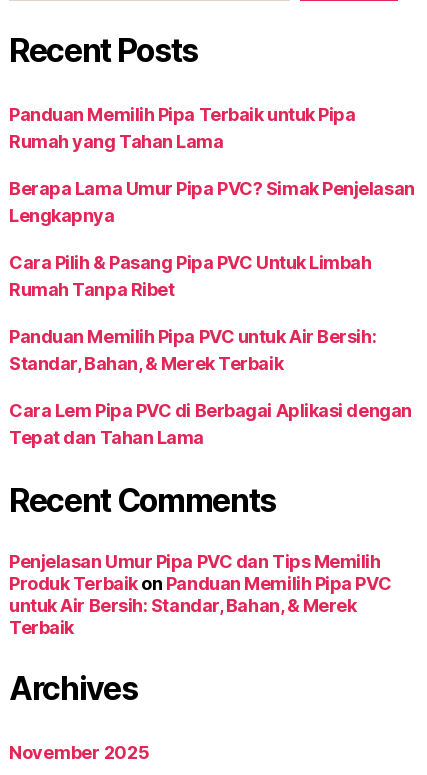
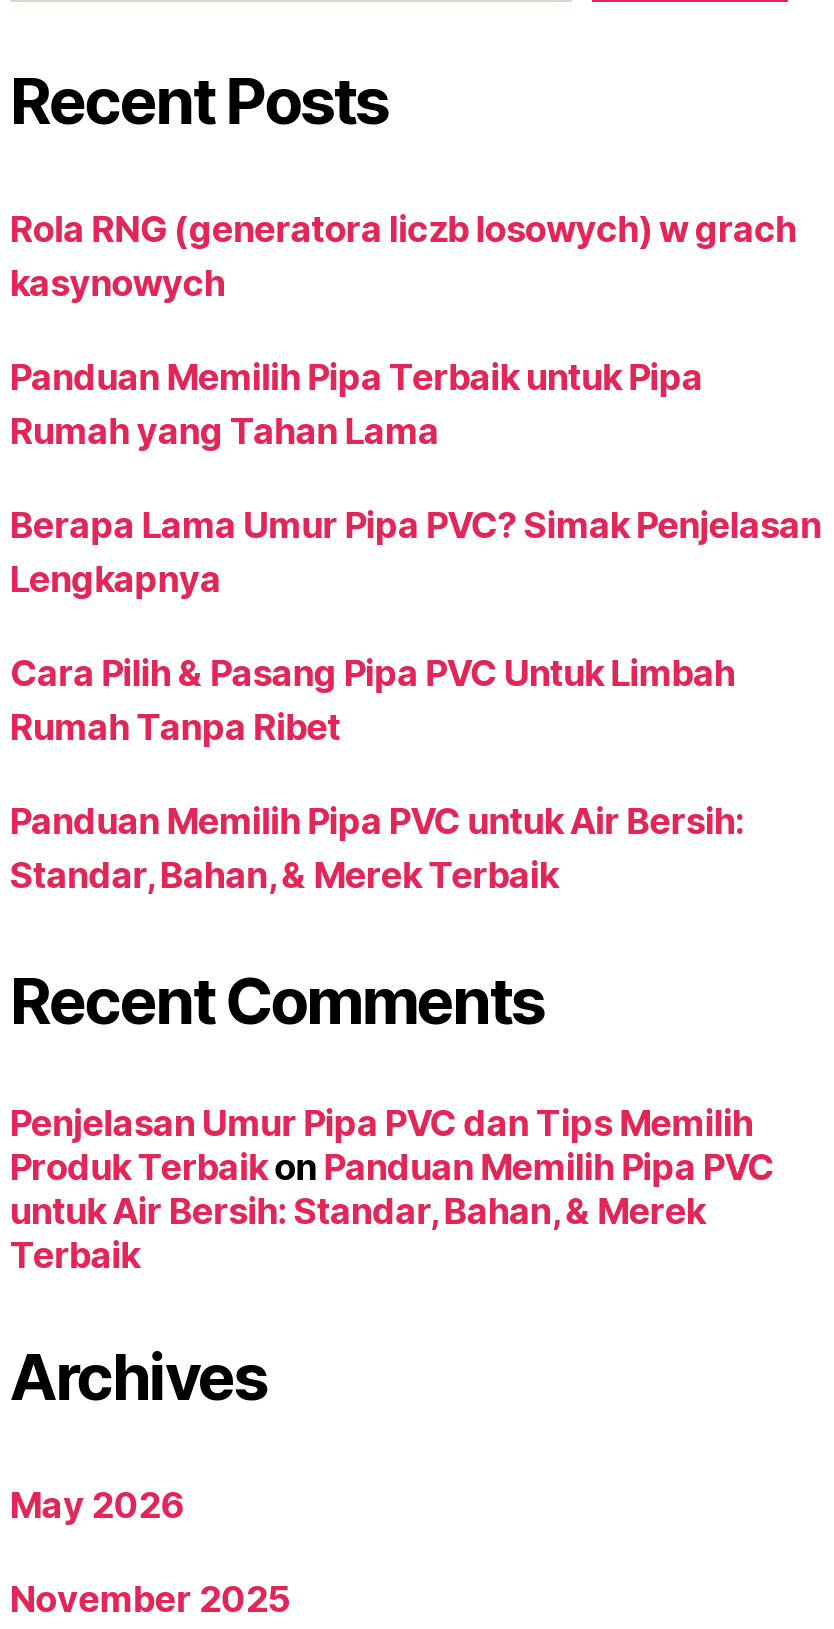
none -> [10,208,796,304] Rola RNG (generatora liczb losowych) w grach | kasynowych
moved [9,104,415,374] -> [10,356,821,896]: Panduan Memilih Pipa Terbaik untuk Pipa | Rumah yang Tahan Lama | Berapa Lama Umur Pipa PVC? Simak Penjelasan | Lengkapnya | Cara Pilih & Pasang Pipa PVC Untuk Limbah | Rumah Tanpa Ribet | Panduan Memilih Pipa PVC untuk Air Bersih: | Standar, Bahan, & Merek Terbaik
[9,400,412,448] Cara Lem Pipa PVC di Berbagai Aplikasi dengan | Tepat dan Tahan Lama -> none
none -> [10,1484,184,1526] May 2026

